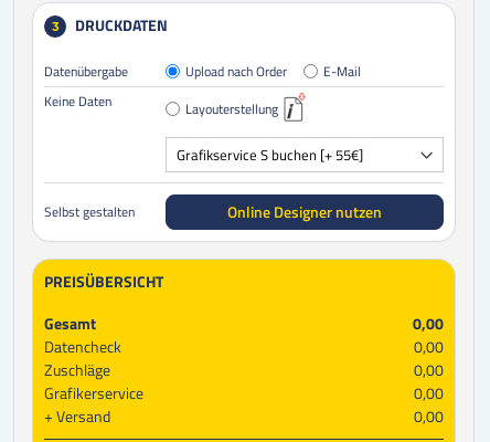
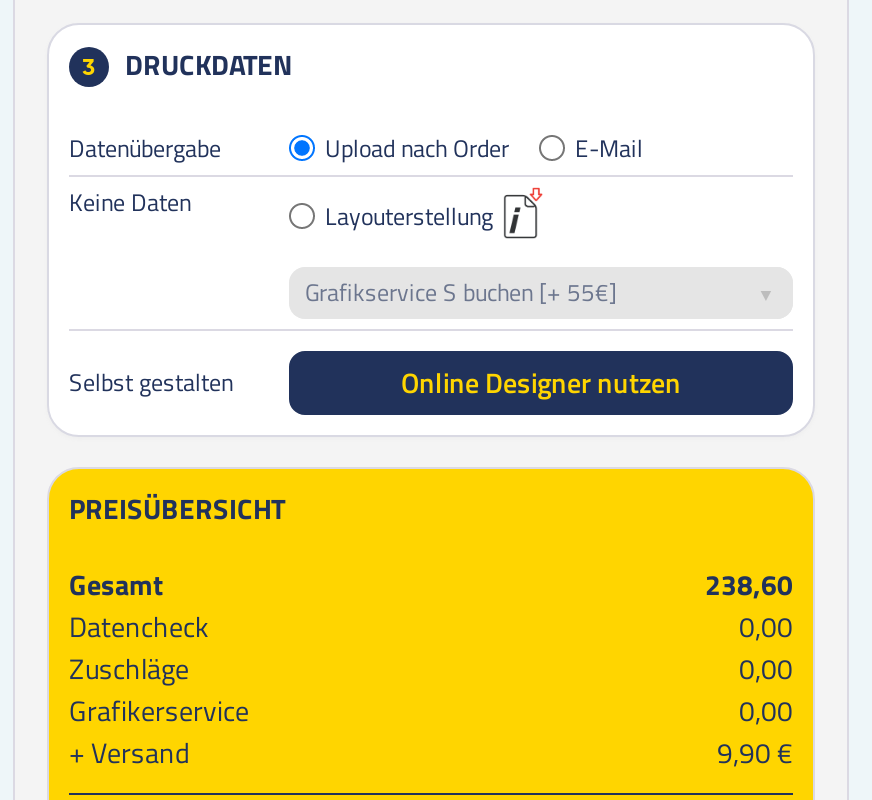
none -> [305,273,617,311] Grafikservice S buchen [+ 55€]
[413,312,444,335] 0,00 -> [705,563,793,605] 238,60
[414,404,444,428] 0,00 -> [717,731,793,773] 9,90 €

